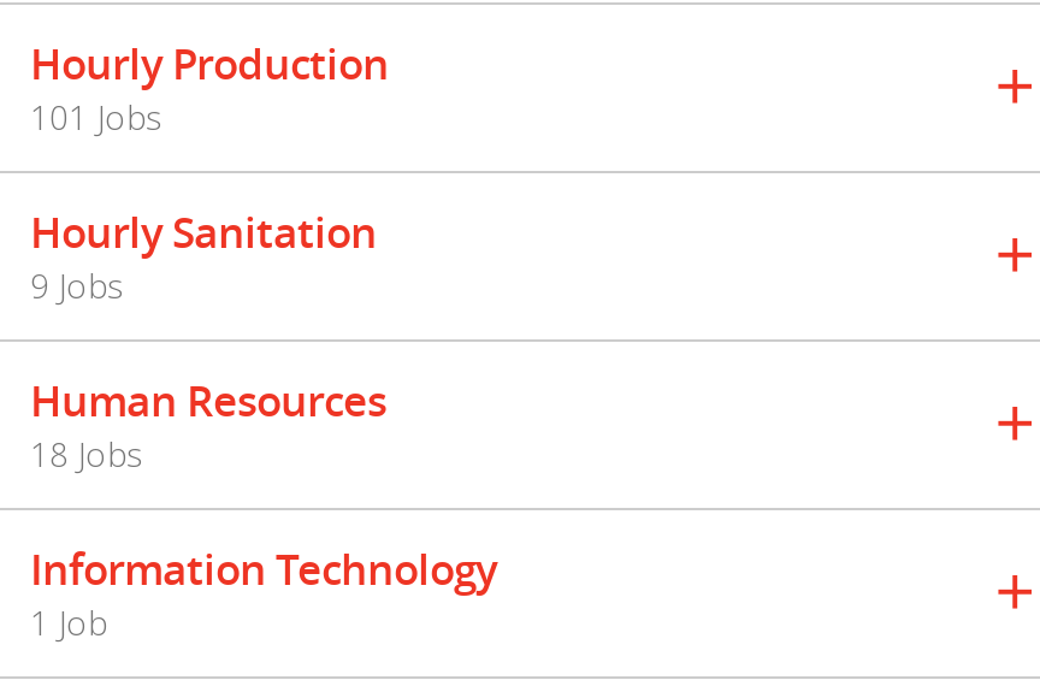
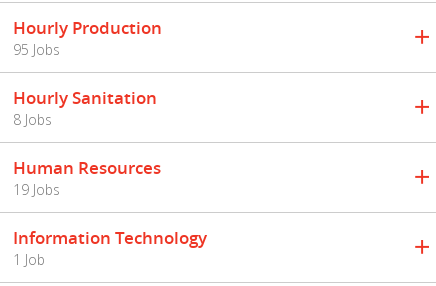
[30,93,162,139] 101 Jobs -> [13,40,60,59] 95 Jobs
[30,262,124,308] 9 Jobs -> [13,110,52,129] 8 Jobs
[30,430,143,476] 18 Jobs -> [13,180,60,199] 19 Jobs

